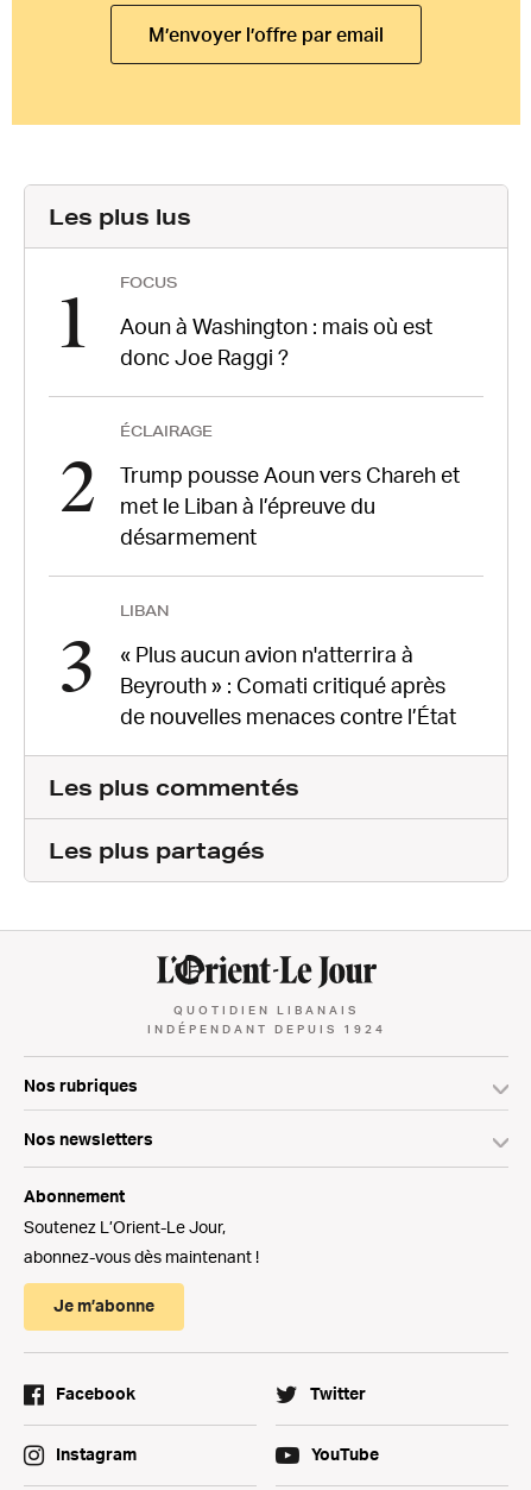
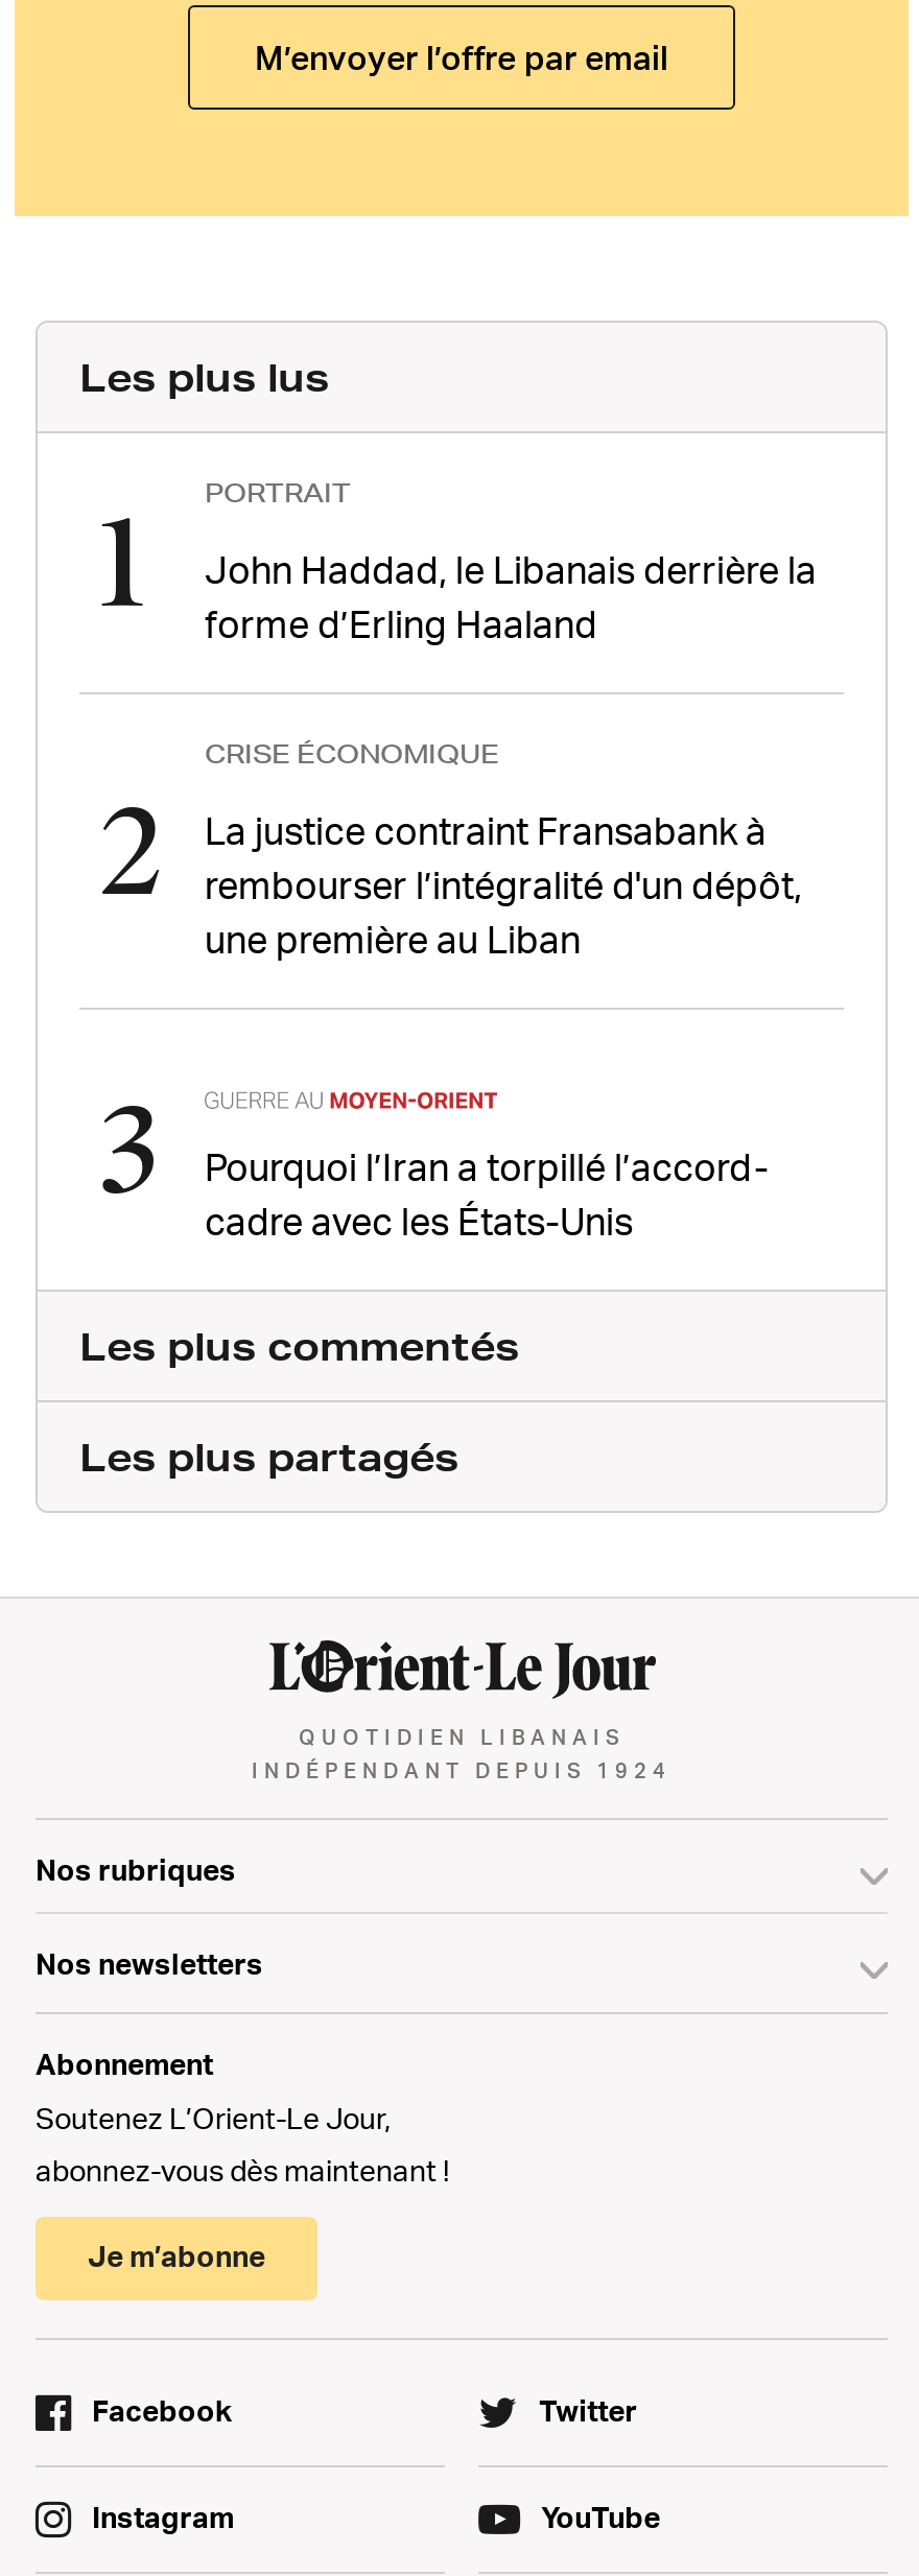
[120,272,177,293] FOCUS -> [205,475,351,511] PORTRAIT
[120,313,432,370] Aoun à Washington : mais où est | donc Joe Raggi ? -> [205,546,817,647] John Haddad, le Libanais derrière la | forme d’Erling Haaland
[120,421,213,441] ÉCLAIRAGE -> [205,736,499,772] CRISE ÉCONOMIQUE
[120,462,460,550] Trump pousse Aoun vers Chareh et | met le Liban à l’épreuve du | désarmement -> [205,807,802,962] La justice contraint Fransabank à | rembourser l’intégralité d'un dépôt, | une première au Liban
[120,601,456,729] LIBAN | « Plus aucun avion n'atterrira à | Beyrouth » : Comati critiqué après | de nouvelles menaces contre l’État -> [205,1144,769,1244] Pourquoi l’Iran a torpillé l’accord- | cadre avec les États-Unis

